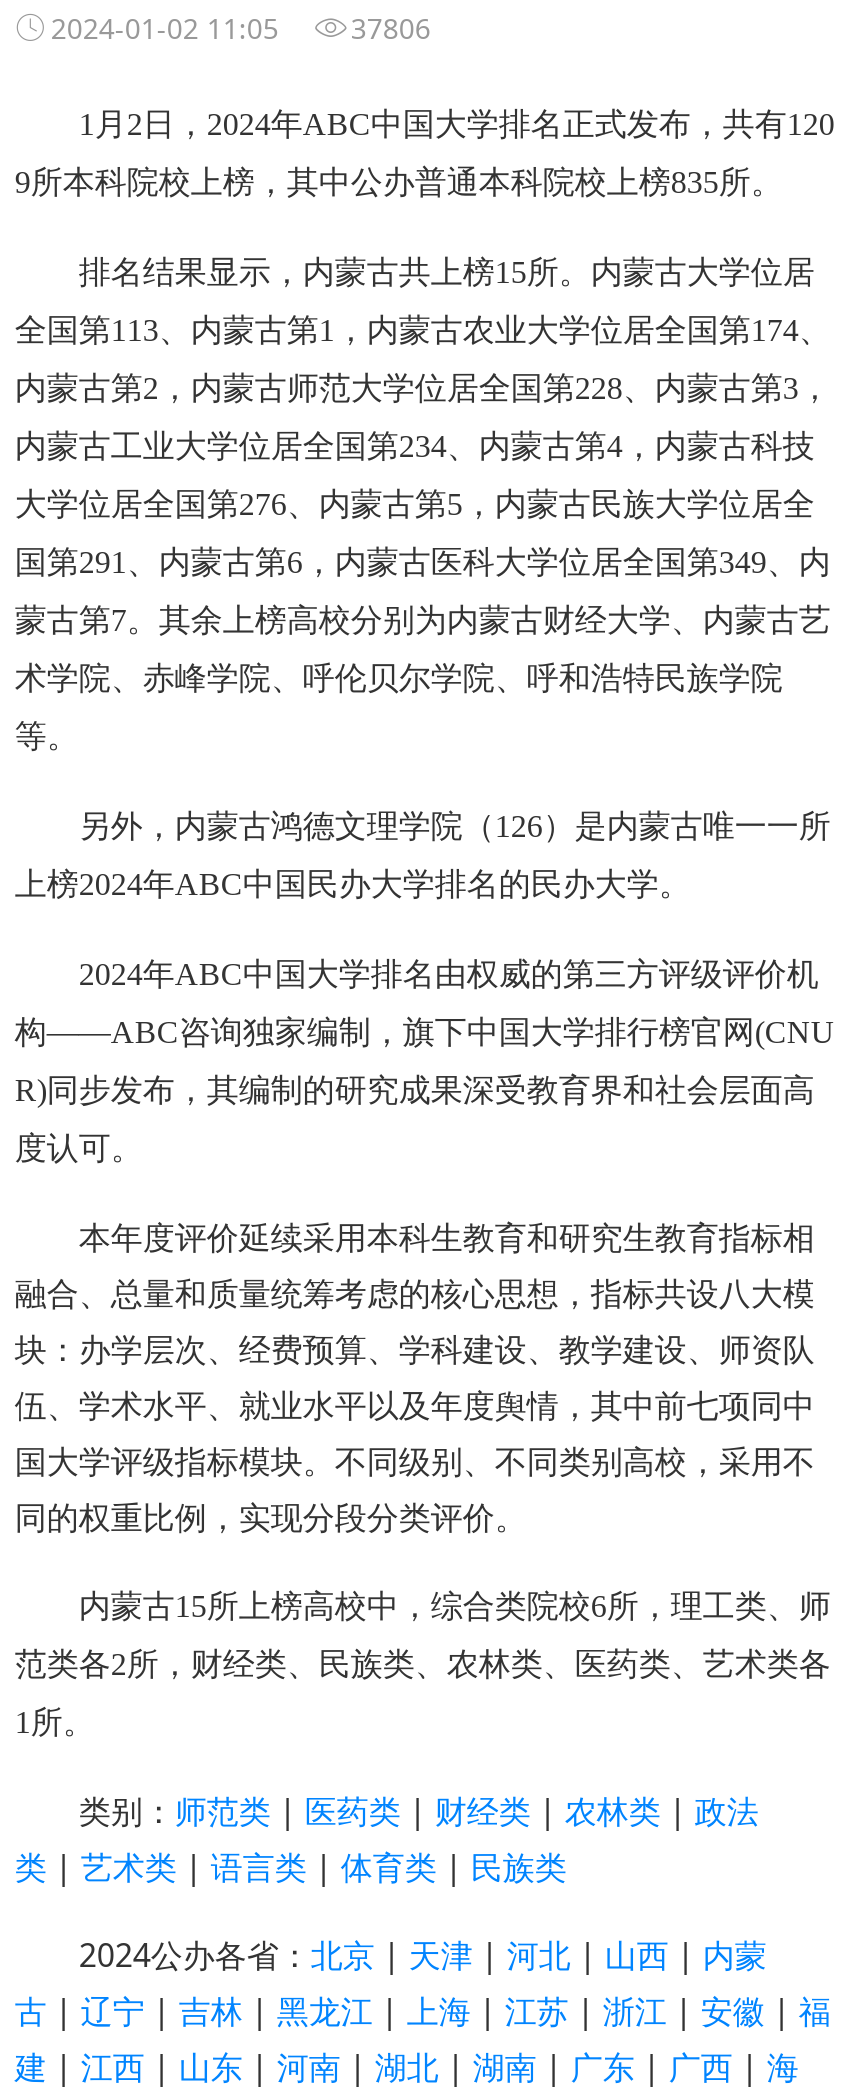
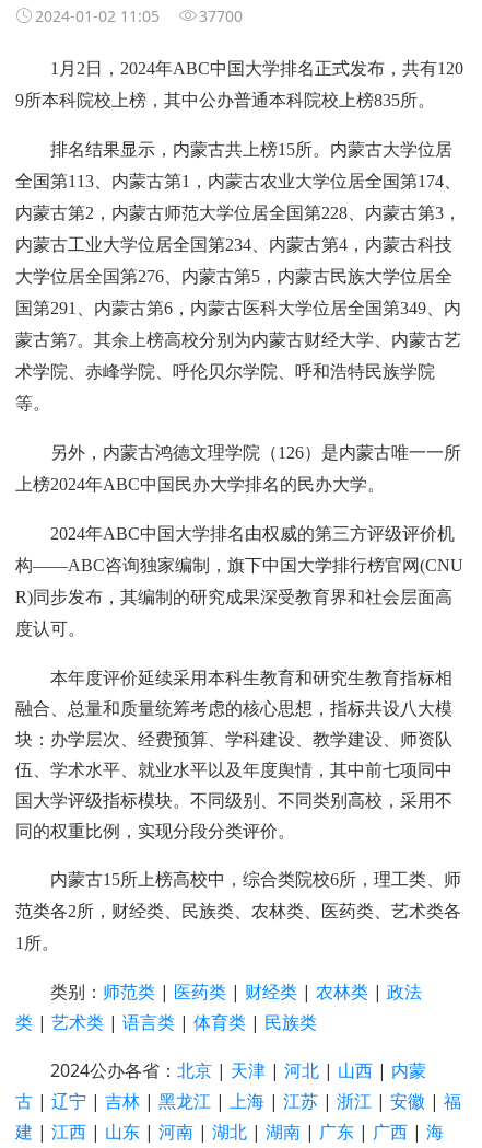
[51,9,431,47] 2024-01-02 11:05 37806 -> [35,5,243,26] 2024-01-02 11:05 37700

